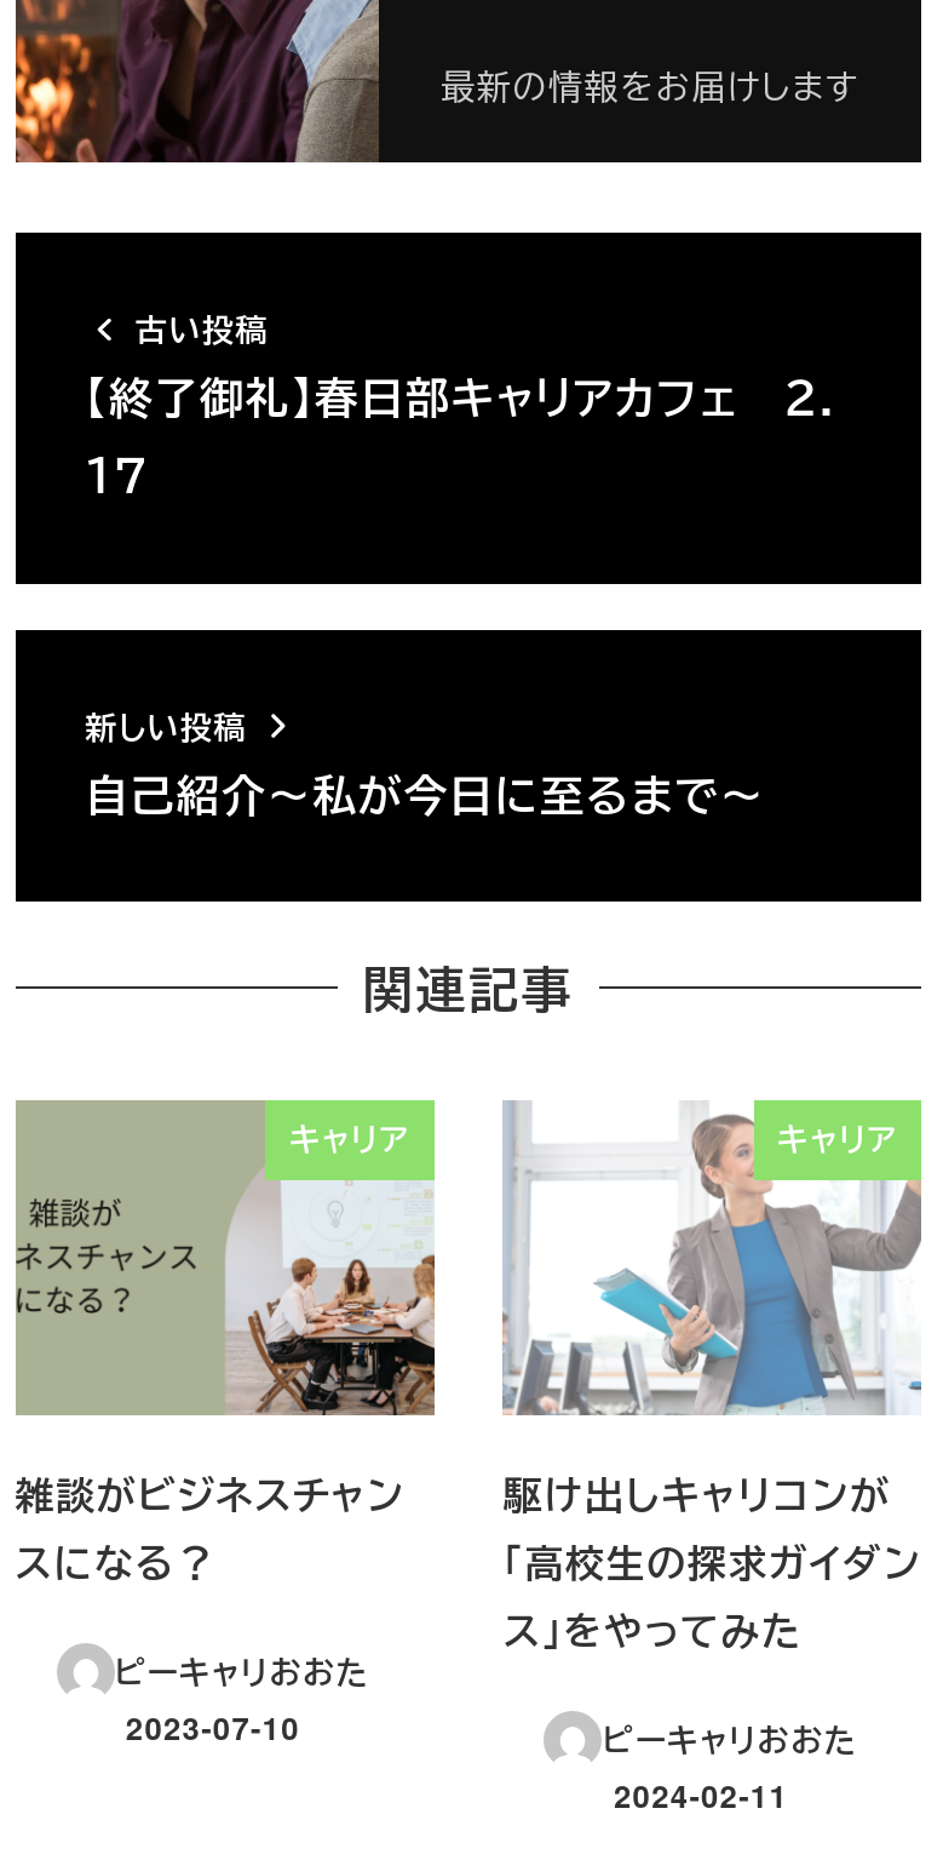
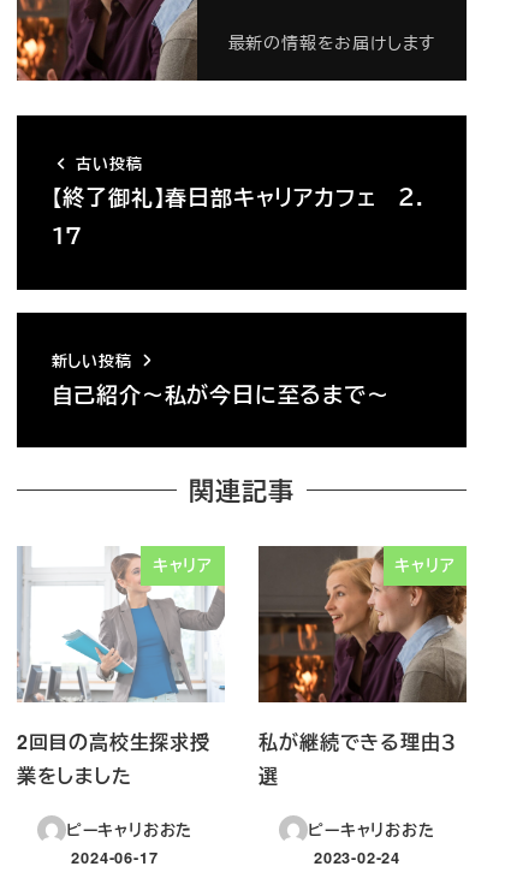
[15,1098,437,1590] [image] | 雑談がビジネスチャン | スになる？ -> [17,546,226,789] [image] | 2回目の高校生探求授 | 業をしました
[502,1100,924,1658] [image] | 駆け出しキャリコンが | 「高校生の探求ガイダン | ス」をやってみた -> [257,545,468,789] [image] | 私が継続できる理由３ | 選
[126,1707,300,1750] 2023-07-10 -> [71,847,158,869] 2024-06-17
[614,1775,788,1818] 2024-02-11 -> [314,847,400,869] 2023-02-24

